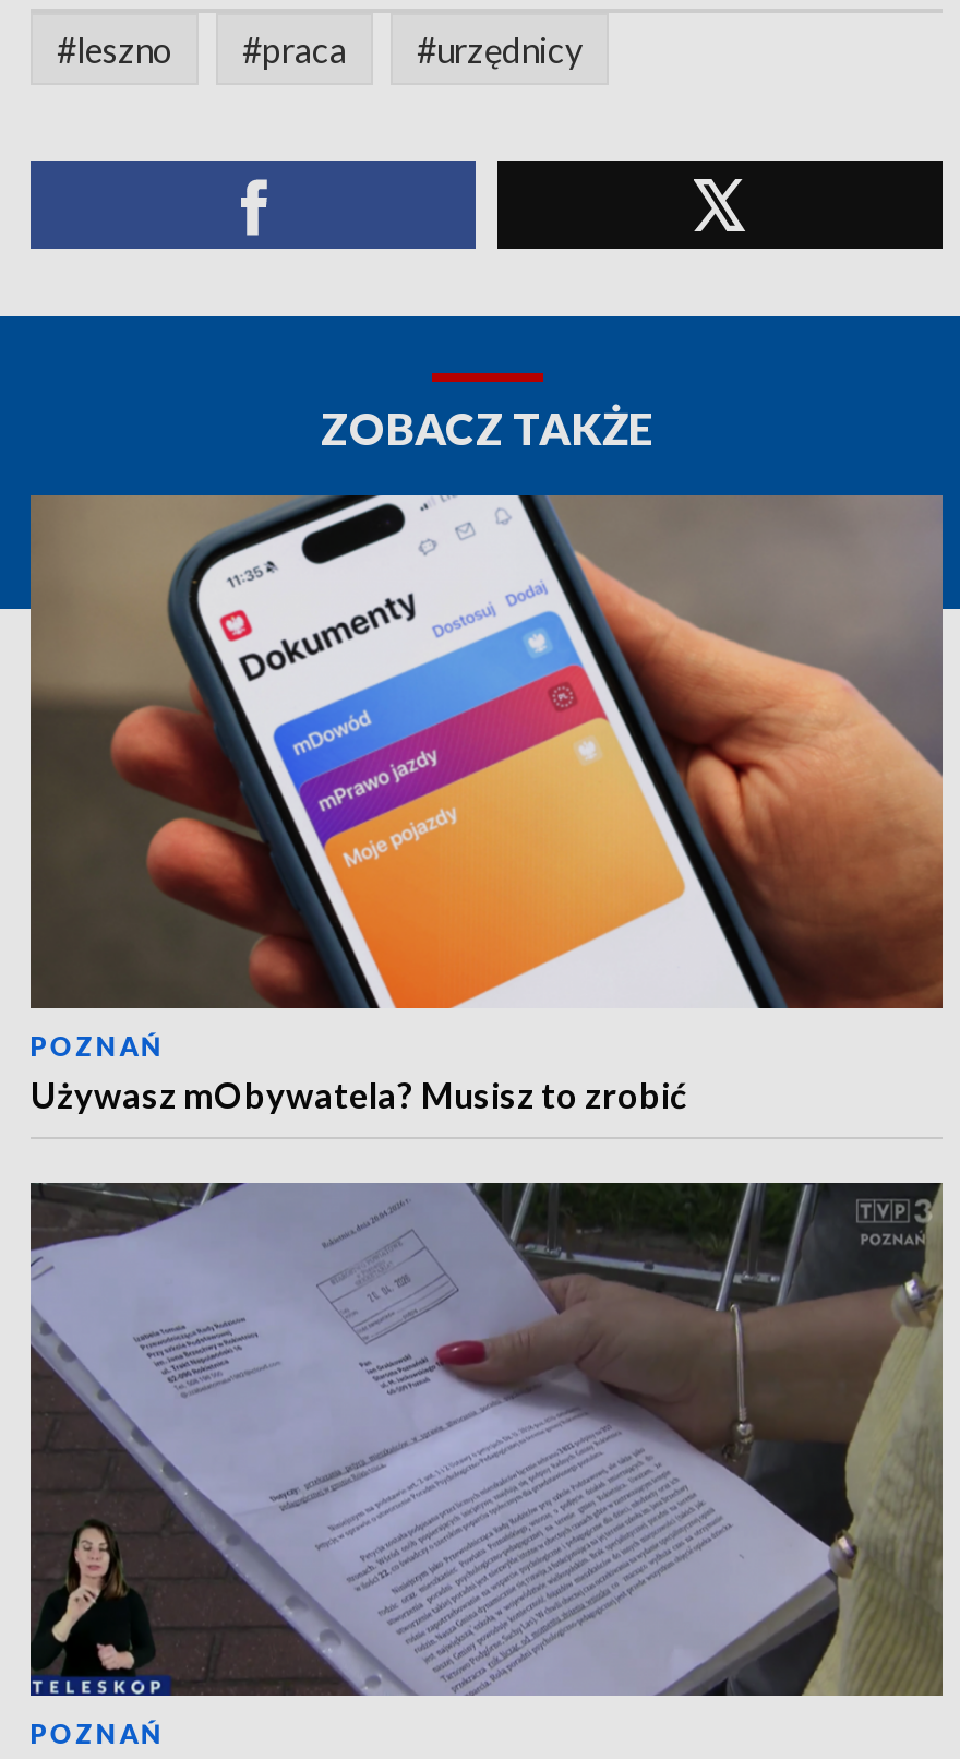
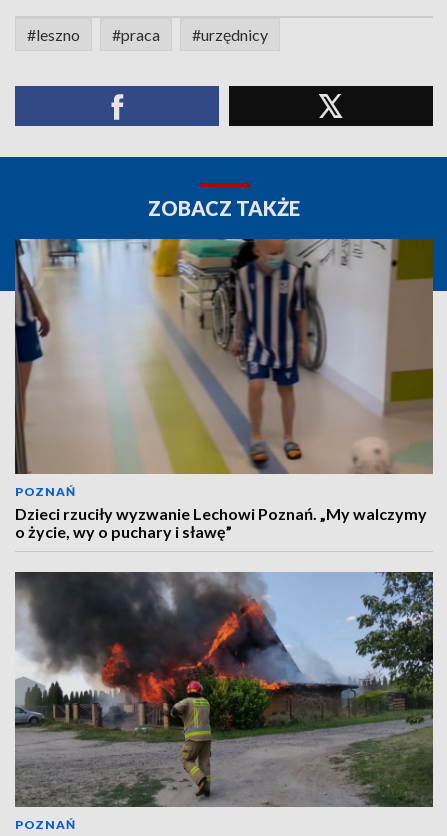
[28,493,945,1115] [image] | Używasz mObywatela? Musisz to zrobić -> [14,238,434,541] [image] | Dzieci rzuciły wyzwanie Lechowi Poznań. „My walczymy | o życie, wy o puchary i sławę”
[28,1181,943,1698] [image] -> [15,571,433,807] [image]

